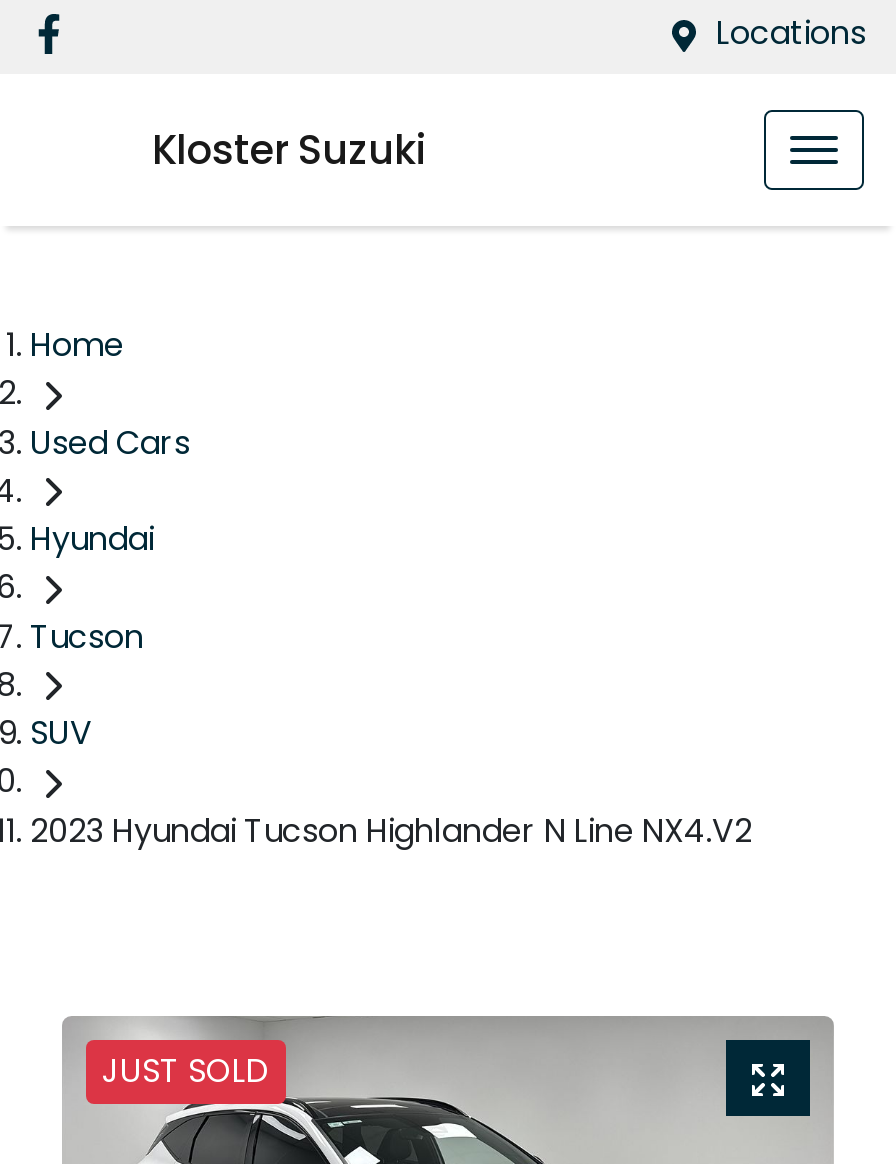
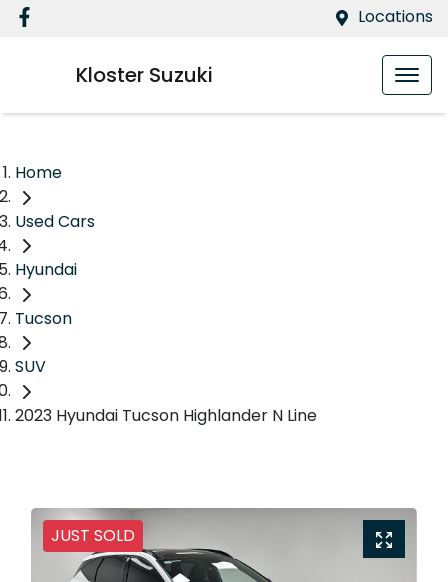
[30,808,752,854] 2023 Hyundai Tucson Highlander N Line NX4.V2 -> [15,404,317,427] 2023 Hyundai Tucson Highlander N Line

